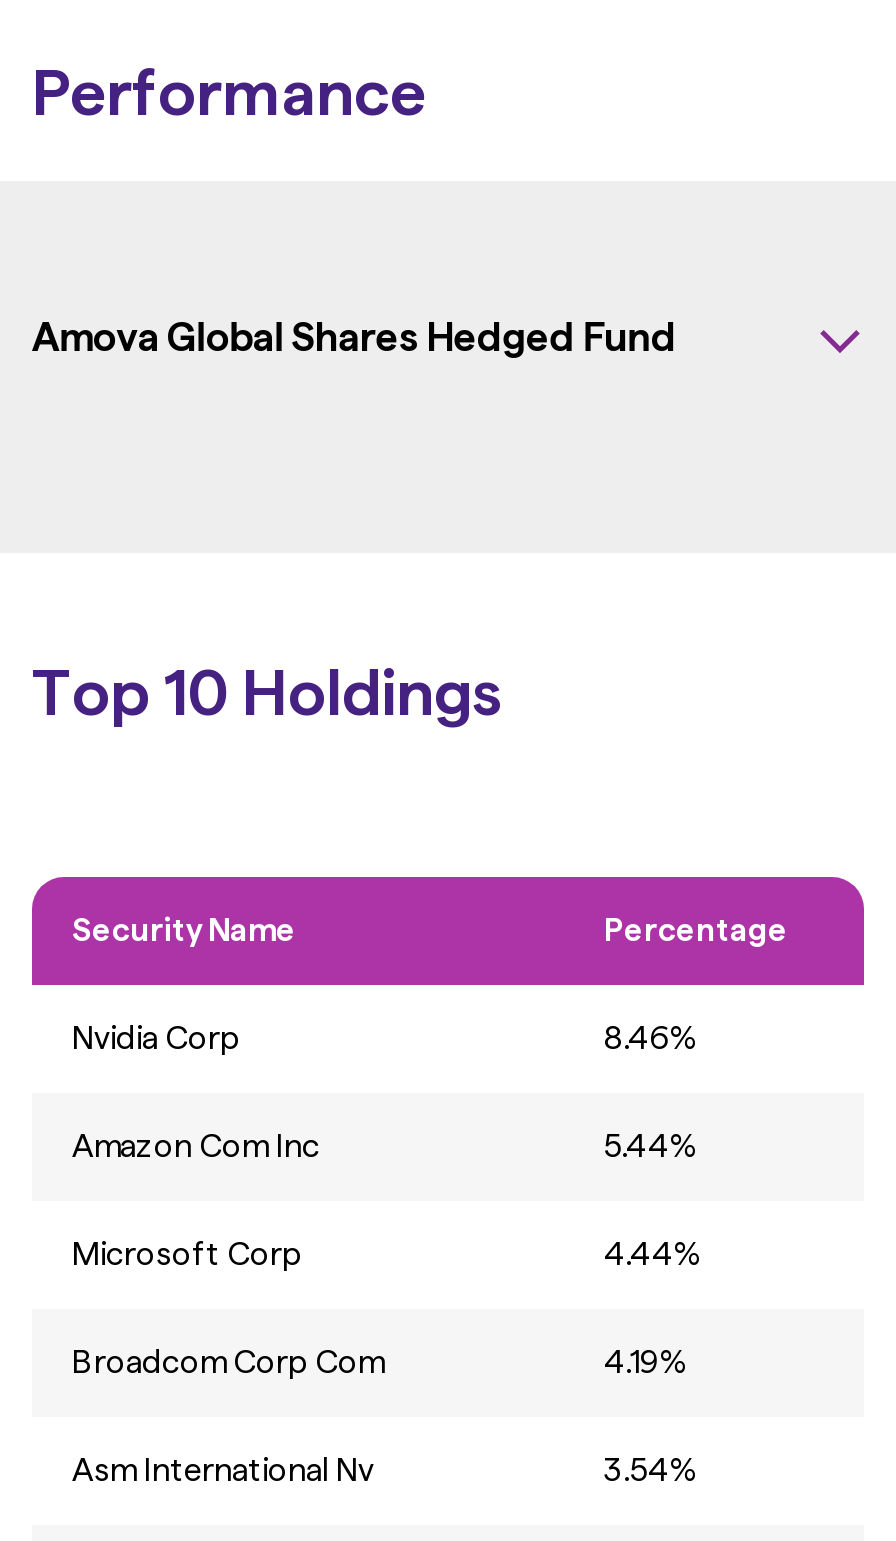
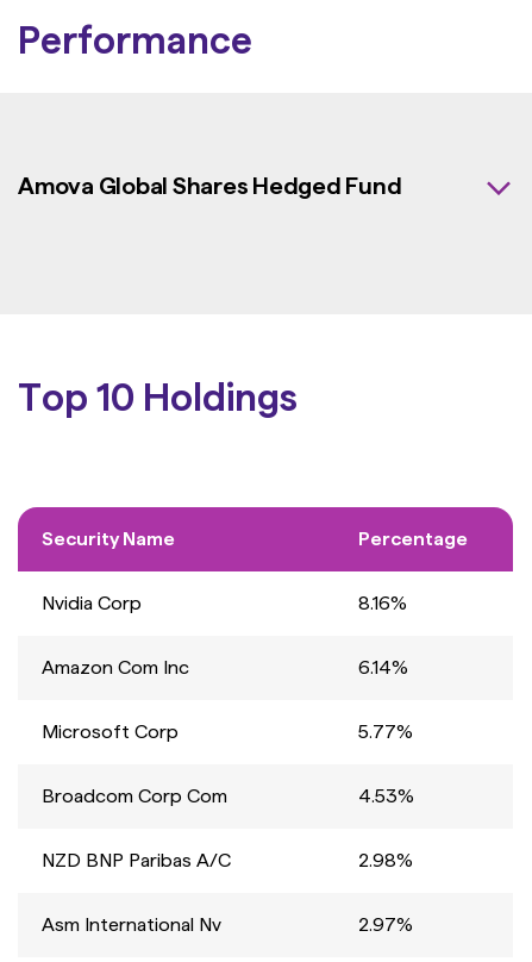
[604,1020,698,1058] 8.46% -> [358,592,407,615] 8.16%
[604,1128,698,1166] 5.44% -> [358,656,408,679] 6.14%
[604,1236,702,1274] 4.44% -> [358,721,413,743] 5.77%
[604,1344,688,1382] 4.19% -> [42,785,414,872] 4.53% | NZD BNP Paribas A/C | 2.98%
[604,1452,698,1490] 3.54% -> [358,914,413,936] 2.97%

